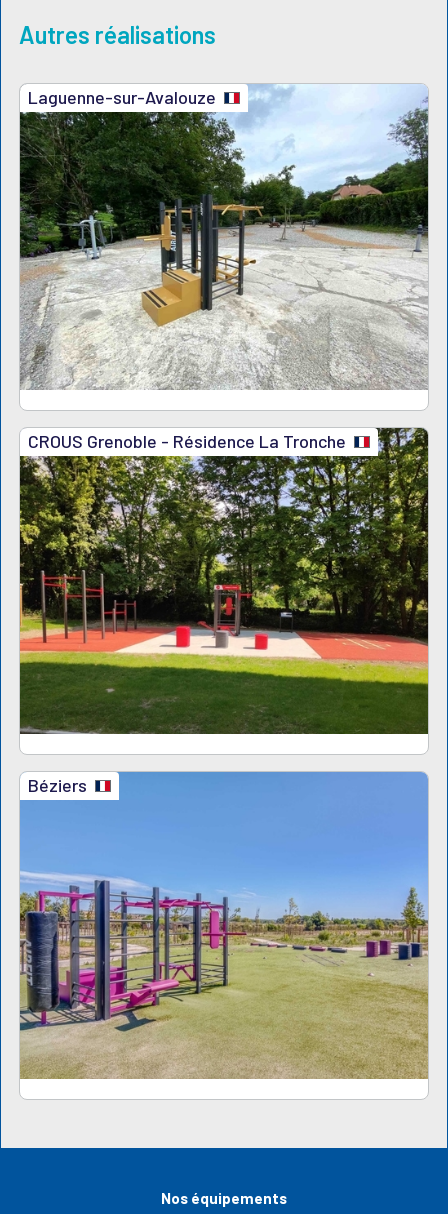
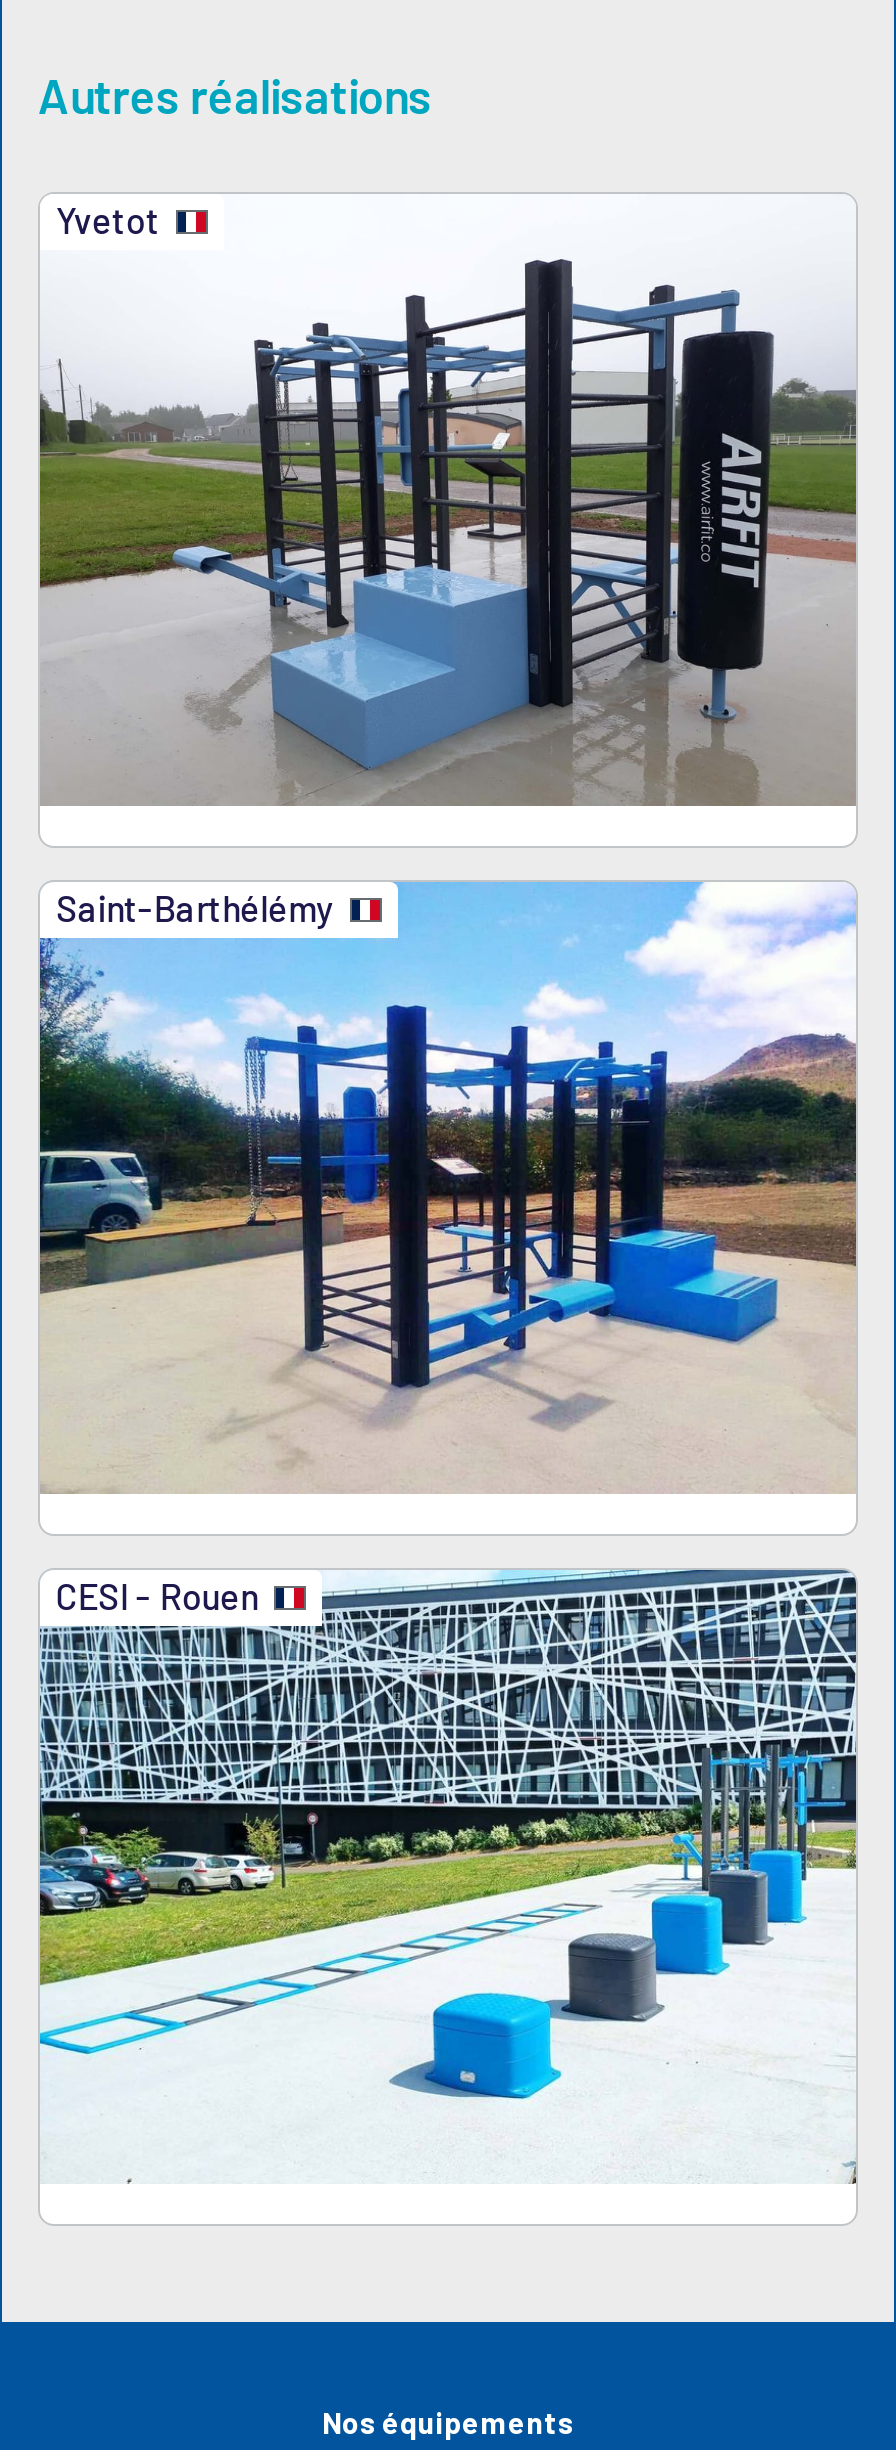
[19,84,429,389] [image] | Laguenne-sur-Avalouze -> [40,194,858,806] [image] | Yvetot
[19,427,429,735] [image] | CROUS Grenoble - Résidence La Tronche -> [38,882,858,1494] [image] | Saint-Barthélémy
[19,771,429,1080] [image] | Béziers -> [38,1570,858,2184] [image] | CESI - Rouen

